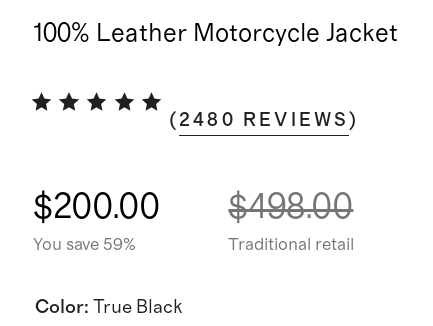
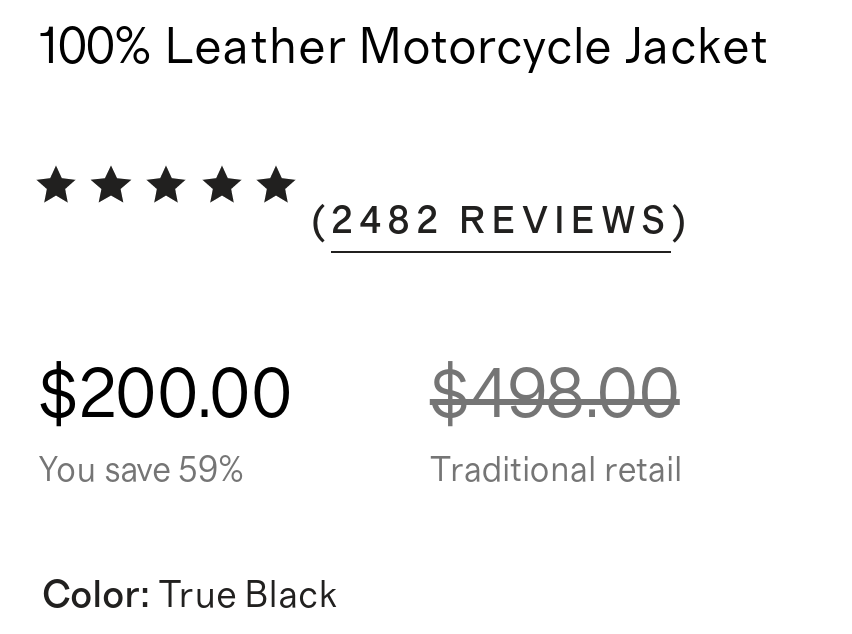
[169,111,360,130] (2480 REVIEWS) -> [311,203,692,241] (2482 REVIEWS)

